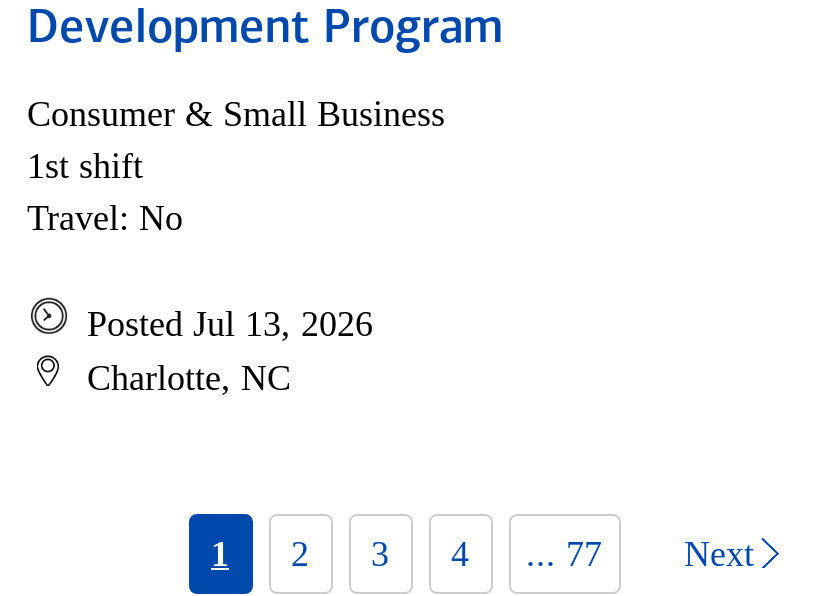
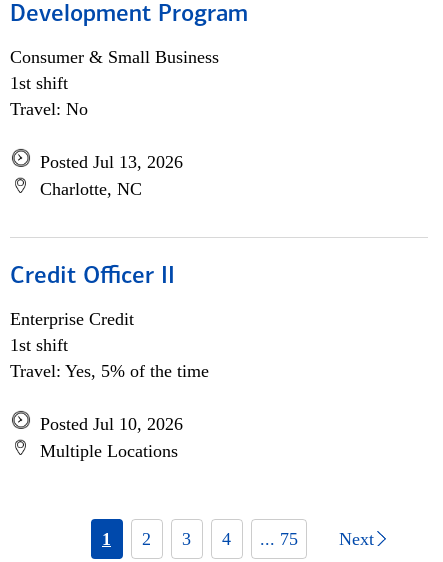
none -> [10,265,209,461] Credit Officer II | Enterprise Credit | 1st shift | Travel: Yes, 5% of the time | Posted Jul 10, 2026 | Multiple Locations
[211,533,602,573] 1 2 3 4 ... 77 -> [102,528,297,548] 1 2 3 4 ... 75

